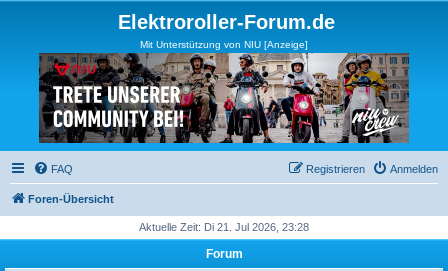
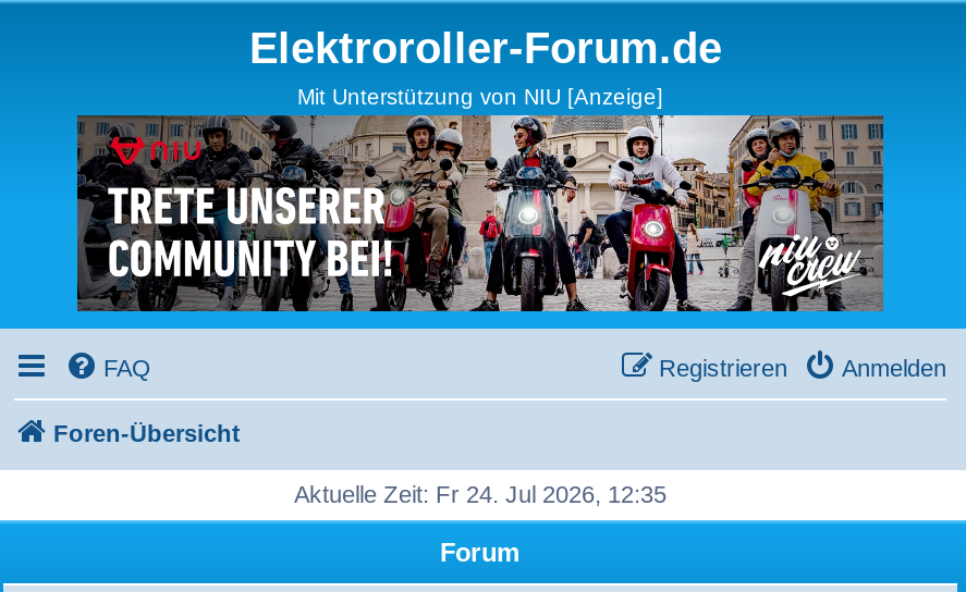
[139,221,309,233] Aktuelle Zeit: Di 21. Jul 2026, 23:28 -> [294,481,667,507] Aktuelle Zeit: Fr 24. Jul 2026, 12:35

